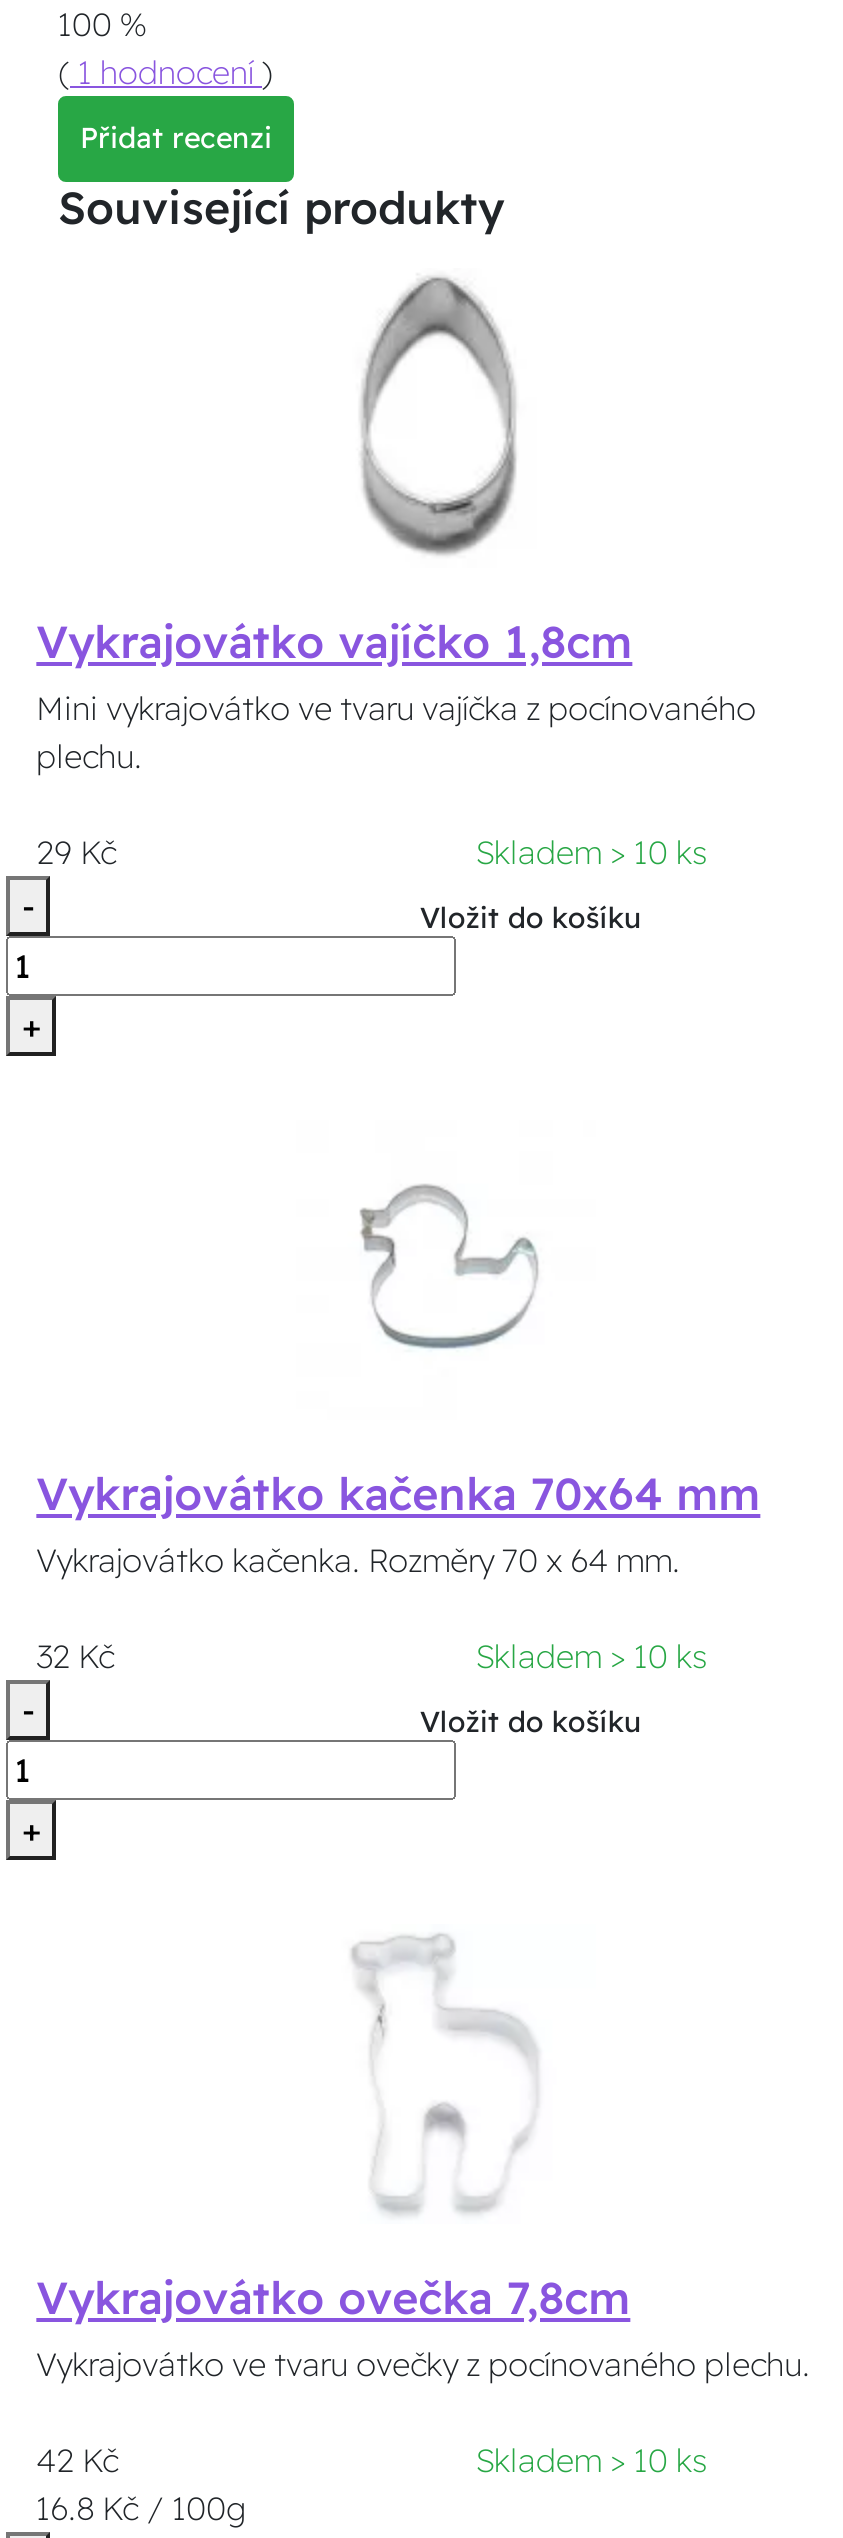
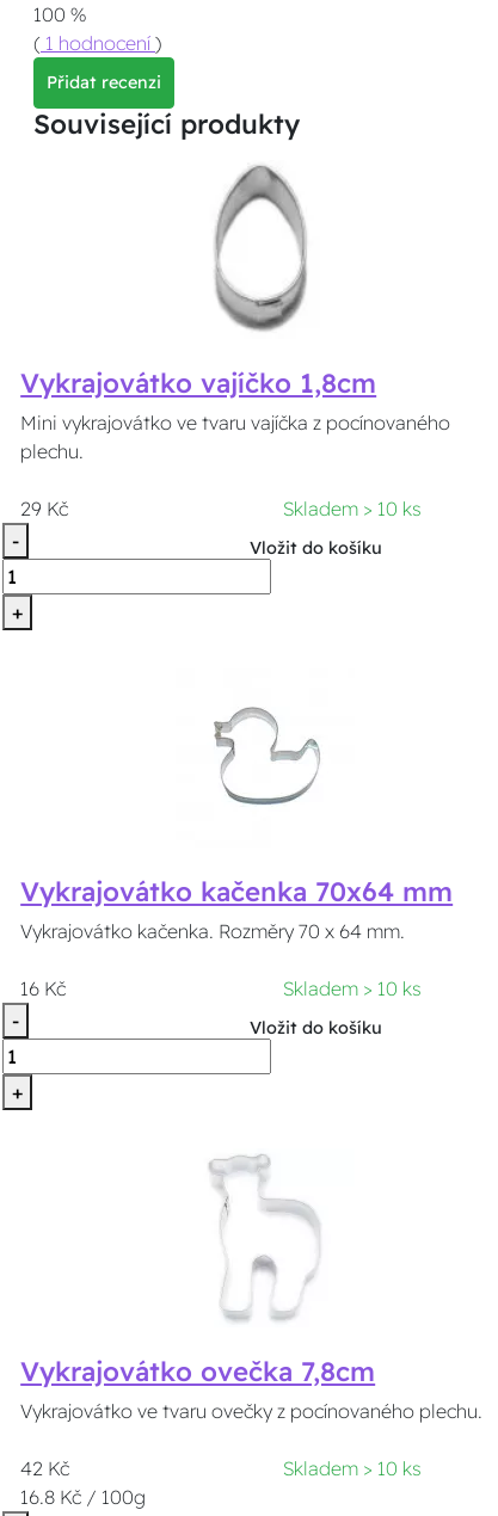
[36,1636,114,1676] 32 Kč -> [21,976,66,1000] 16 Kč

